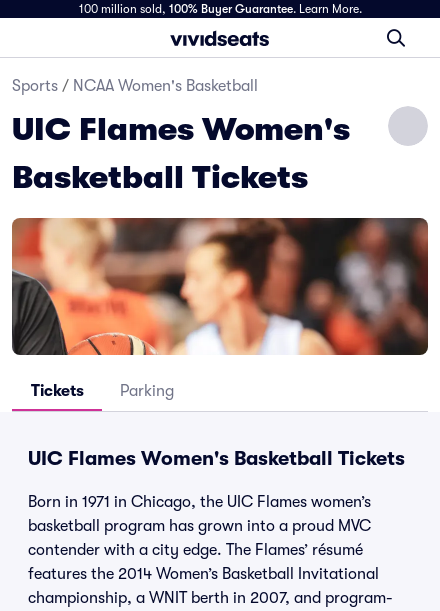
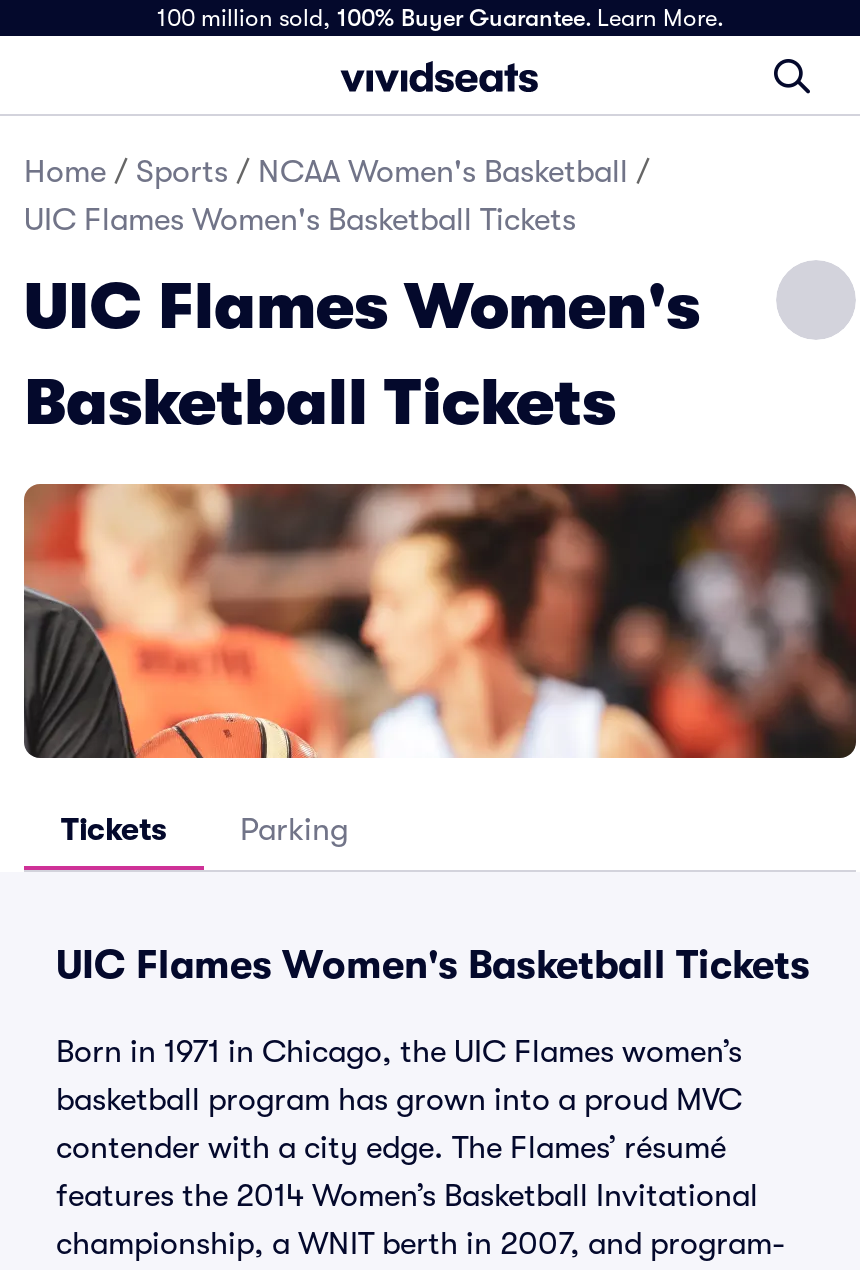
[12,77,258,95] Sports / NCAA Women's Basketball -> [24,154,650,238] Home / Sports / NCAA Women's Basketball / | UIC Flames Women's Basketball Tickets

